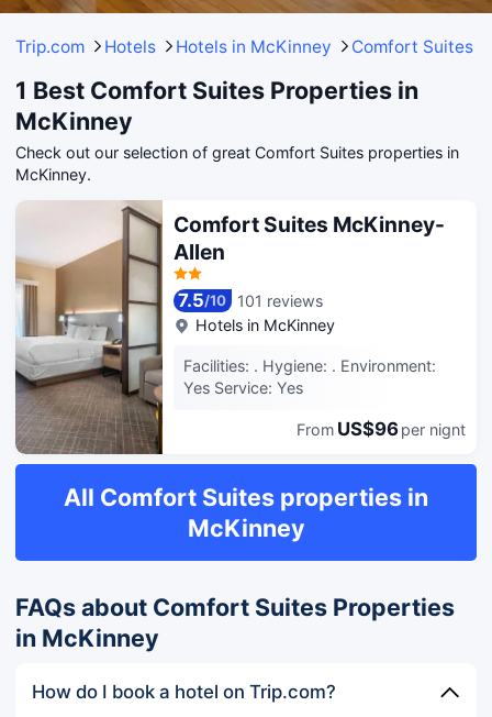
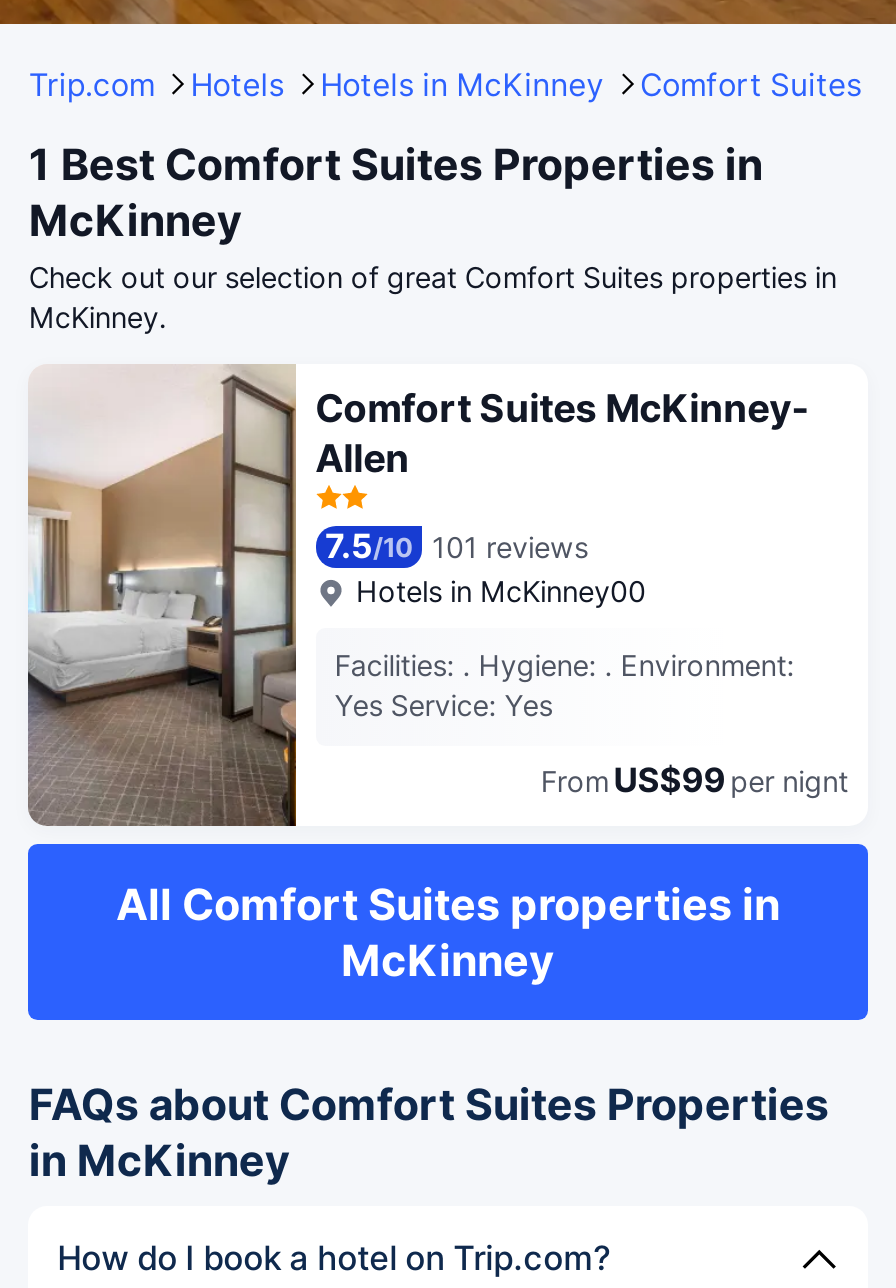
[195,316,335,335] Hotels in McKinney -> [356,575,646,609] Hotels in McKinney00
[297,418,466,440] From US$96 per nignt -> [541,761,848,801] From US$99 per nignt

